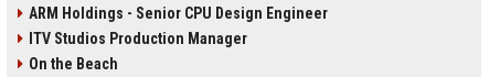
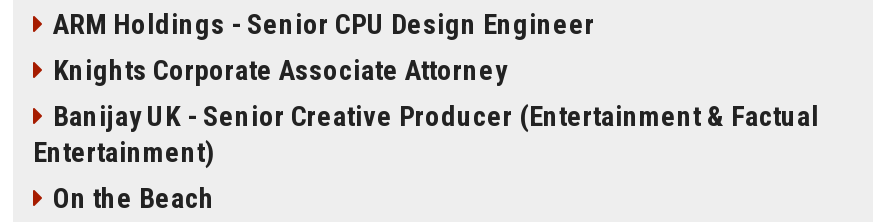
[29,30,247,47] ITV Studios Production Manager -> [33,54,819,168] Knights Corporate Associate Attorney | Banijay UK - Senior Creative Producer (Entertainment & Factual | Entertainment)

